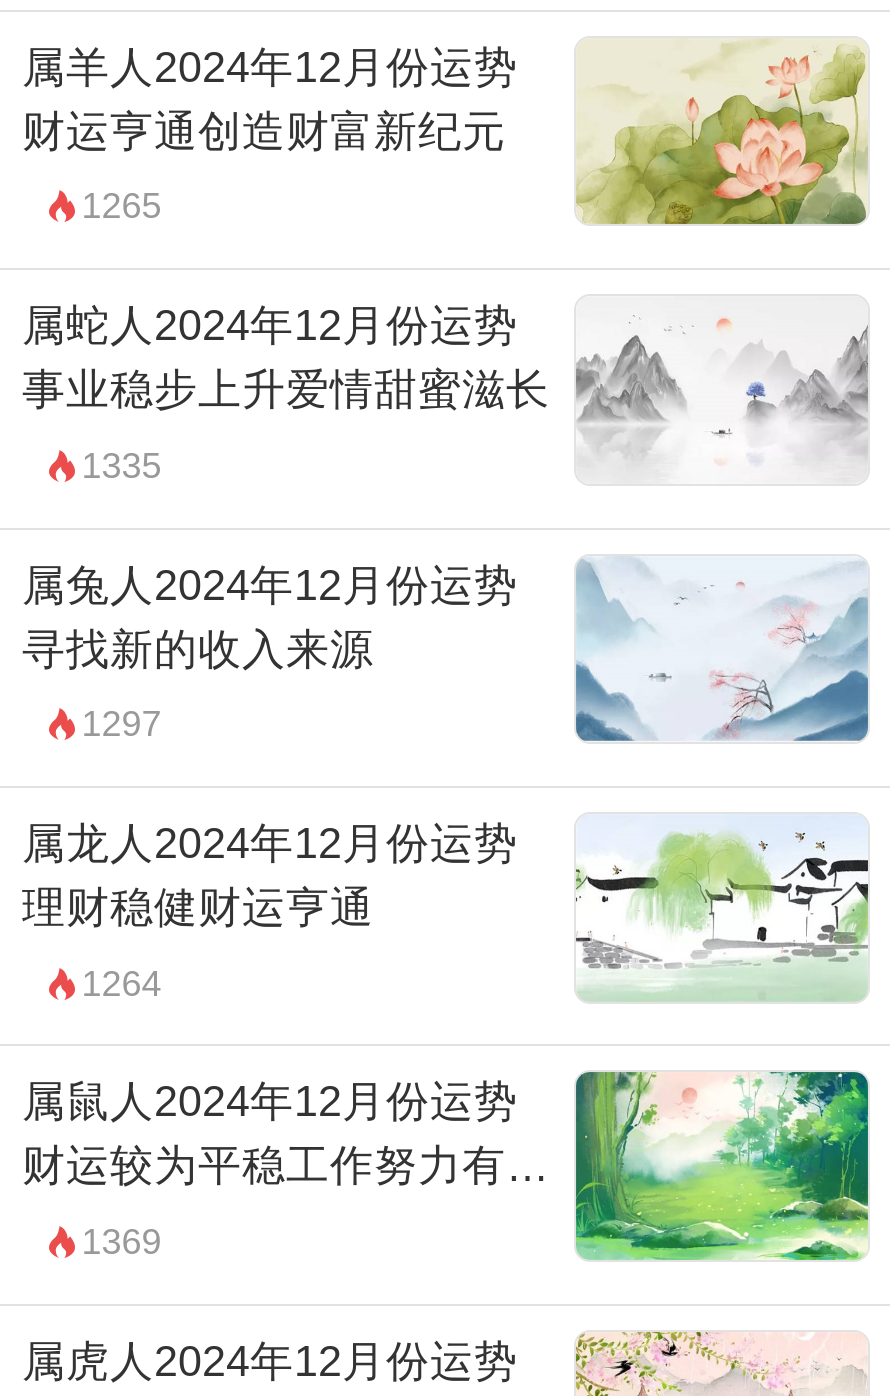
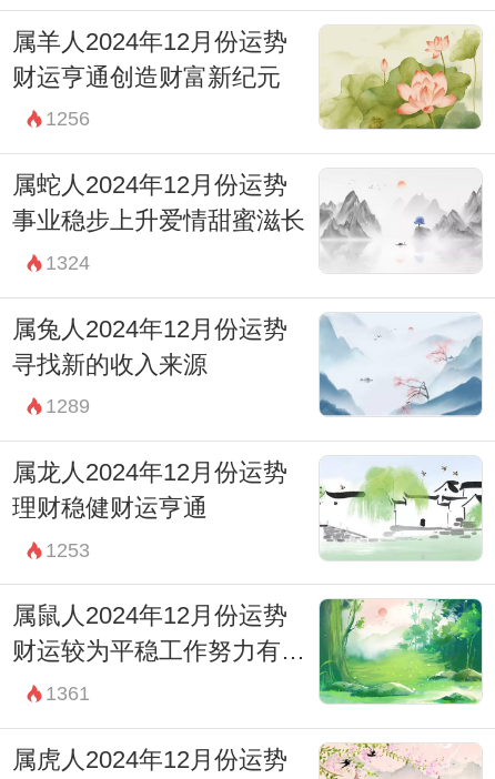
[82,187,162,227] 1265 -> [45,108,90,130] 1256
[82,445,162,485] 1335 -> [45,252,90,274] 1324
[82,704,162,744] 1297 -> [45,395,90,417] 1289
[82,963,162,1003] 1264 -> [45,539,90,561] 1253
[22,1207,162,1262] 报 1369 -> [12,674,90,705] 报 1361

